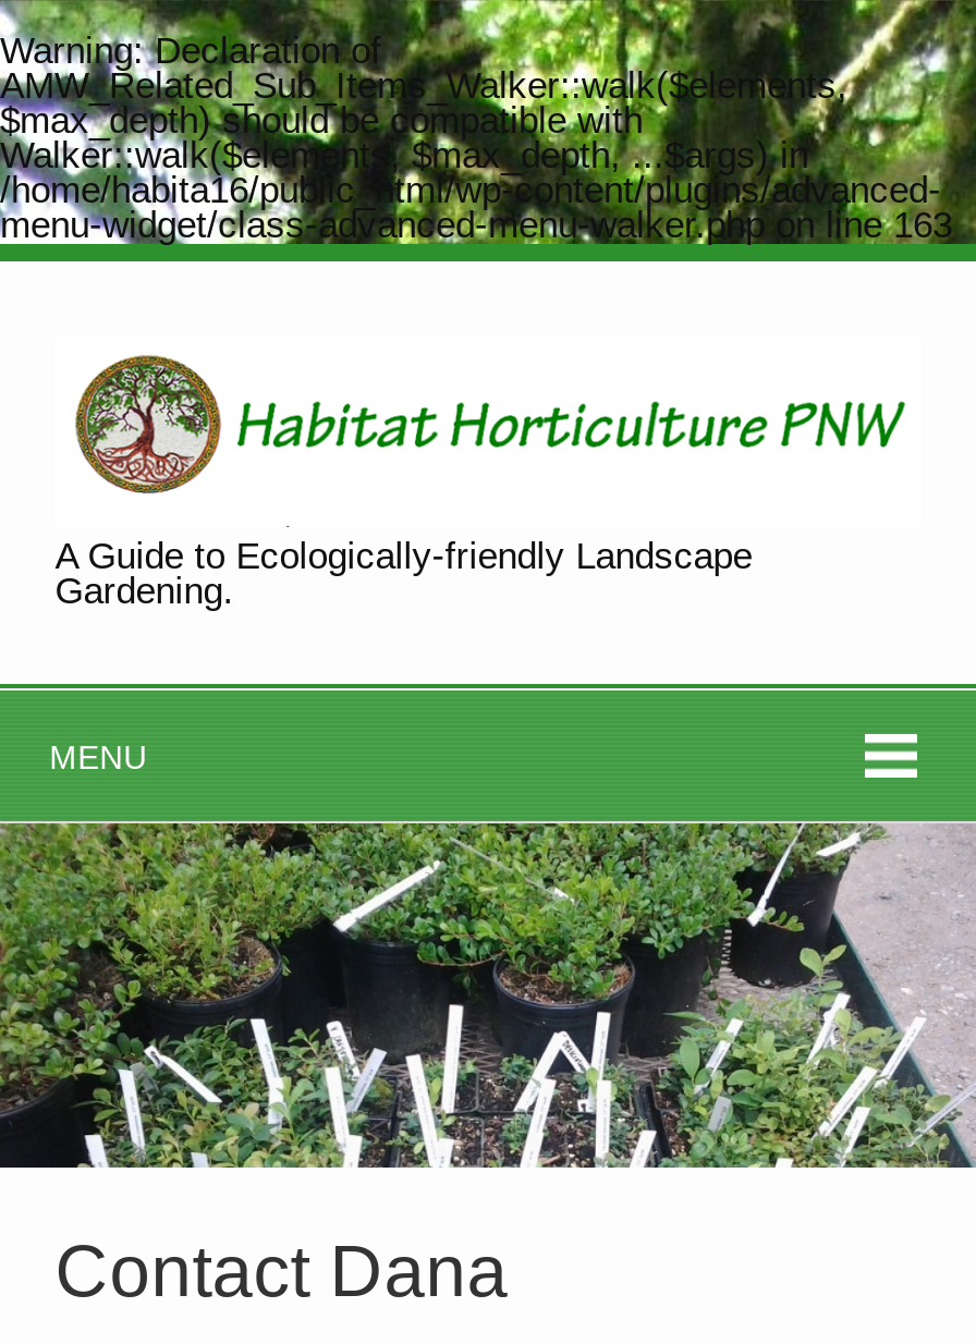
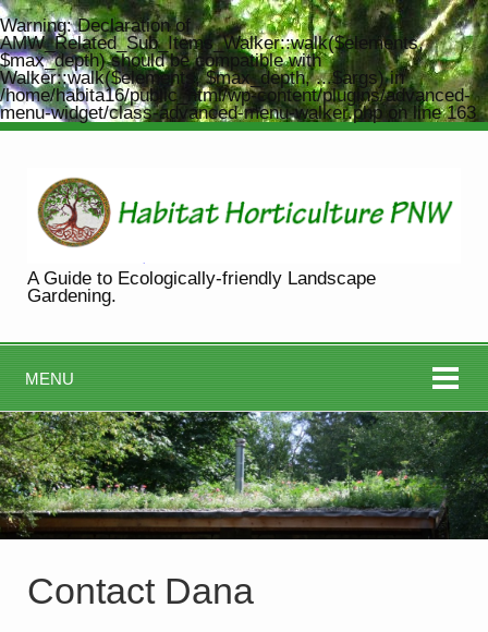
[7,821,969,1170] [image] -> [3,411,485,540] [image]

